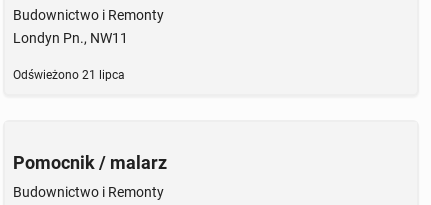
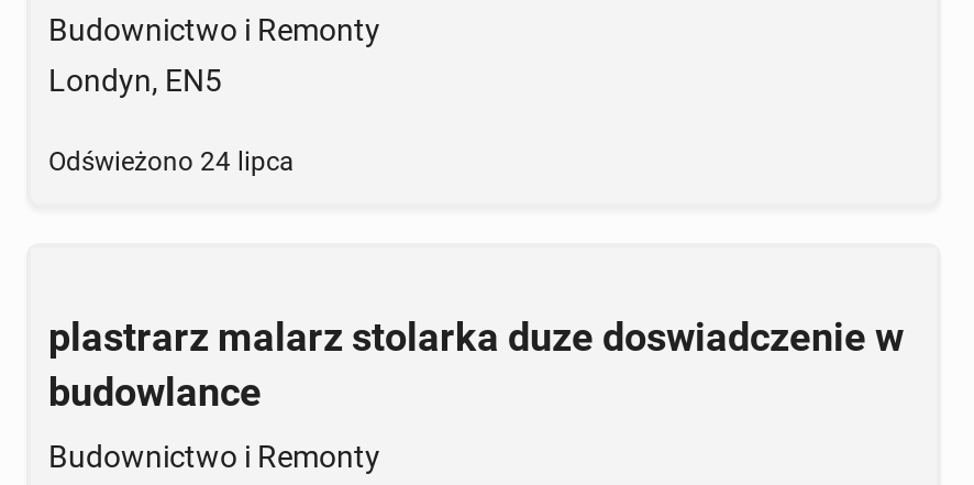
[13,30,128,46] Londyn Pn., NW11 -> [48,63,222,98] Londyn, EN5
[13,68,125,82] Odświeżono 21 lipca -> [48,146,295,177] Odświeżono 24 lipca
[13,152,167,173] Pomocnik / malarz -> [48,313,904,415] plastrarz malarz stolarka duze doswiadczenie w | budowlance

